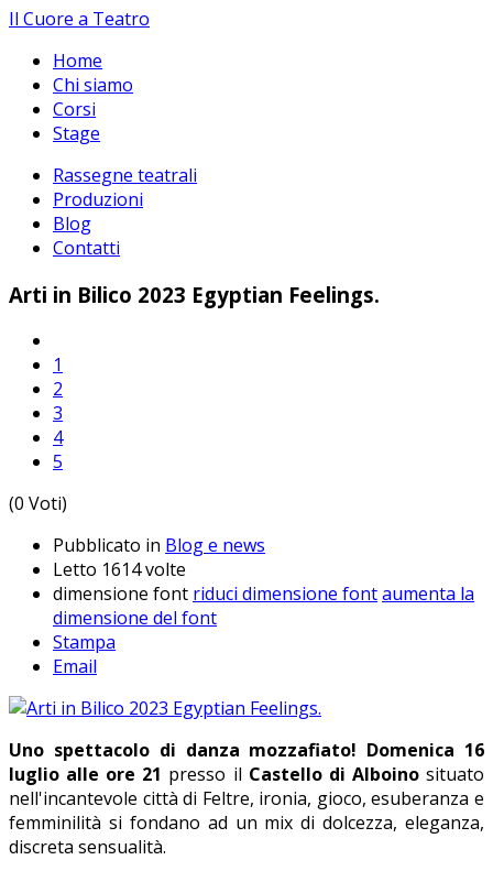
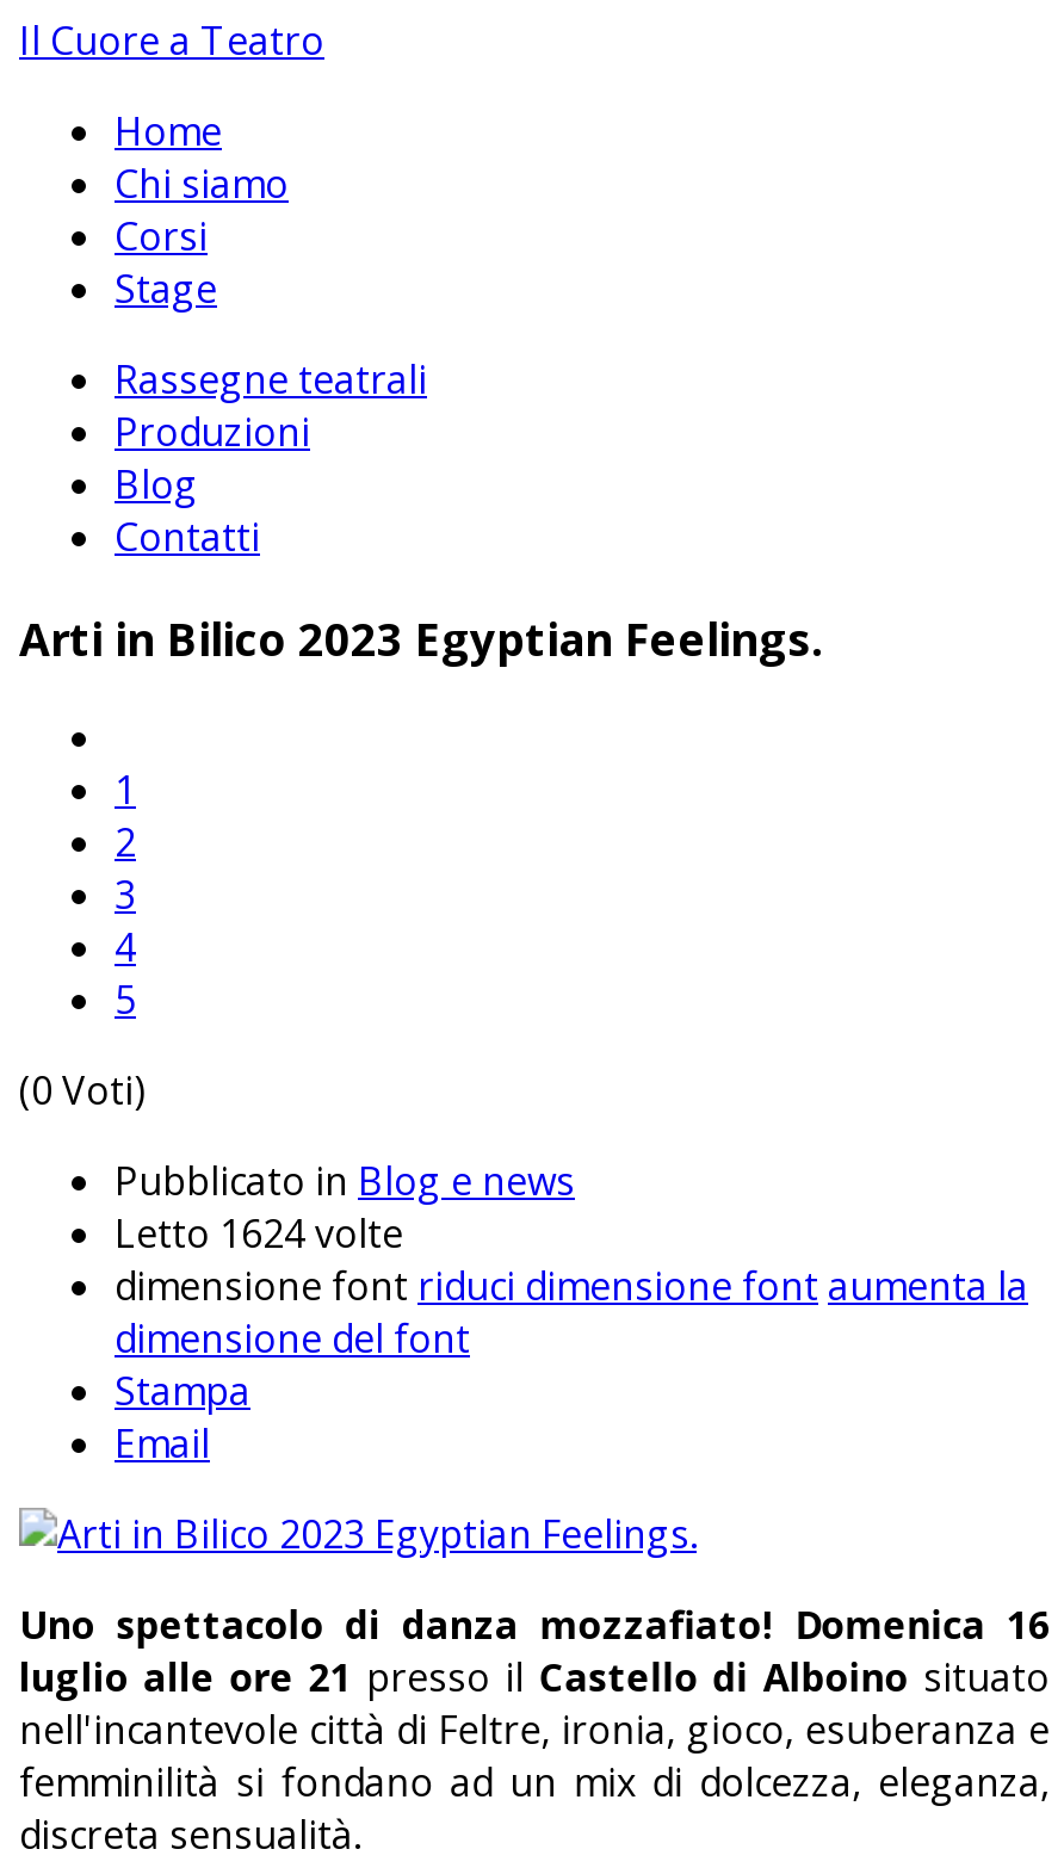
[53,558,186,582] Letto 1614 volte -> [115,1208,403,1261] Letto 1624 volte

